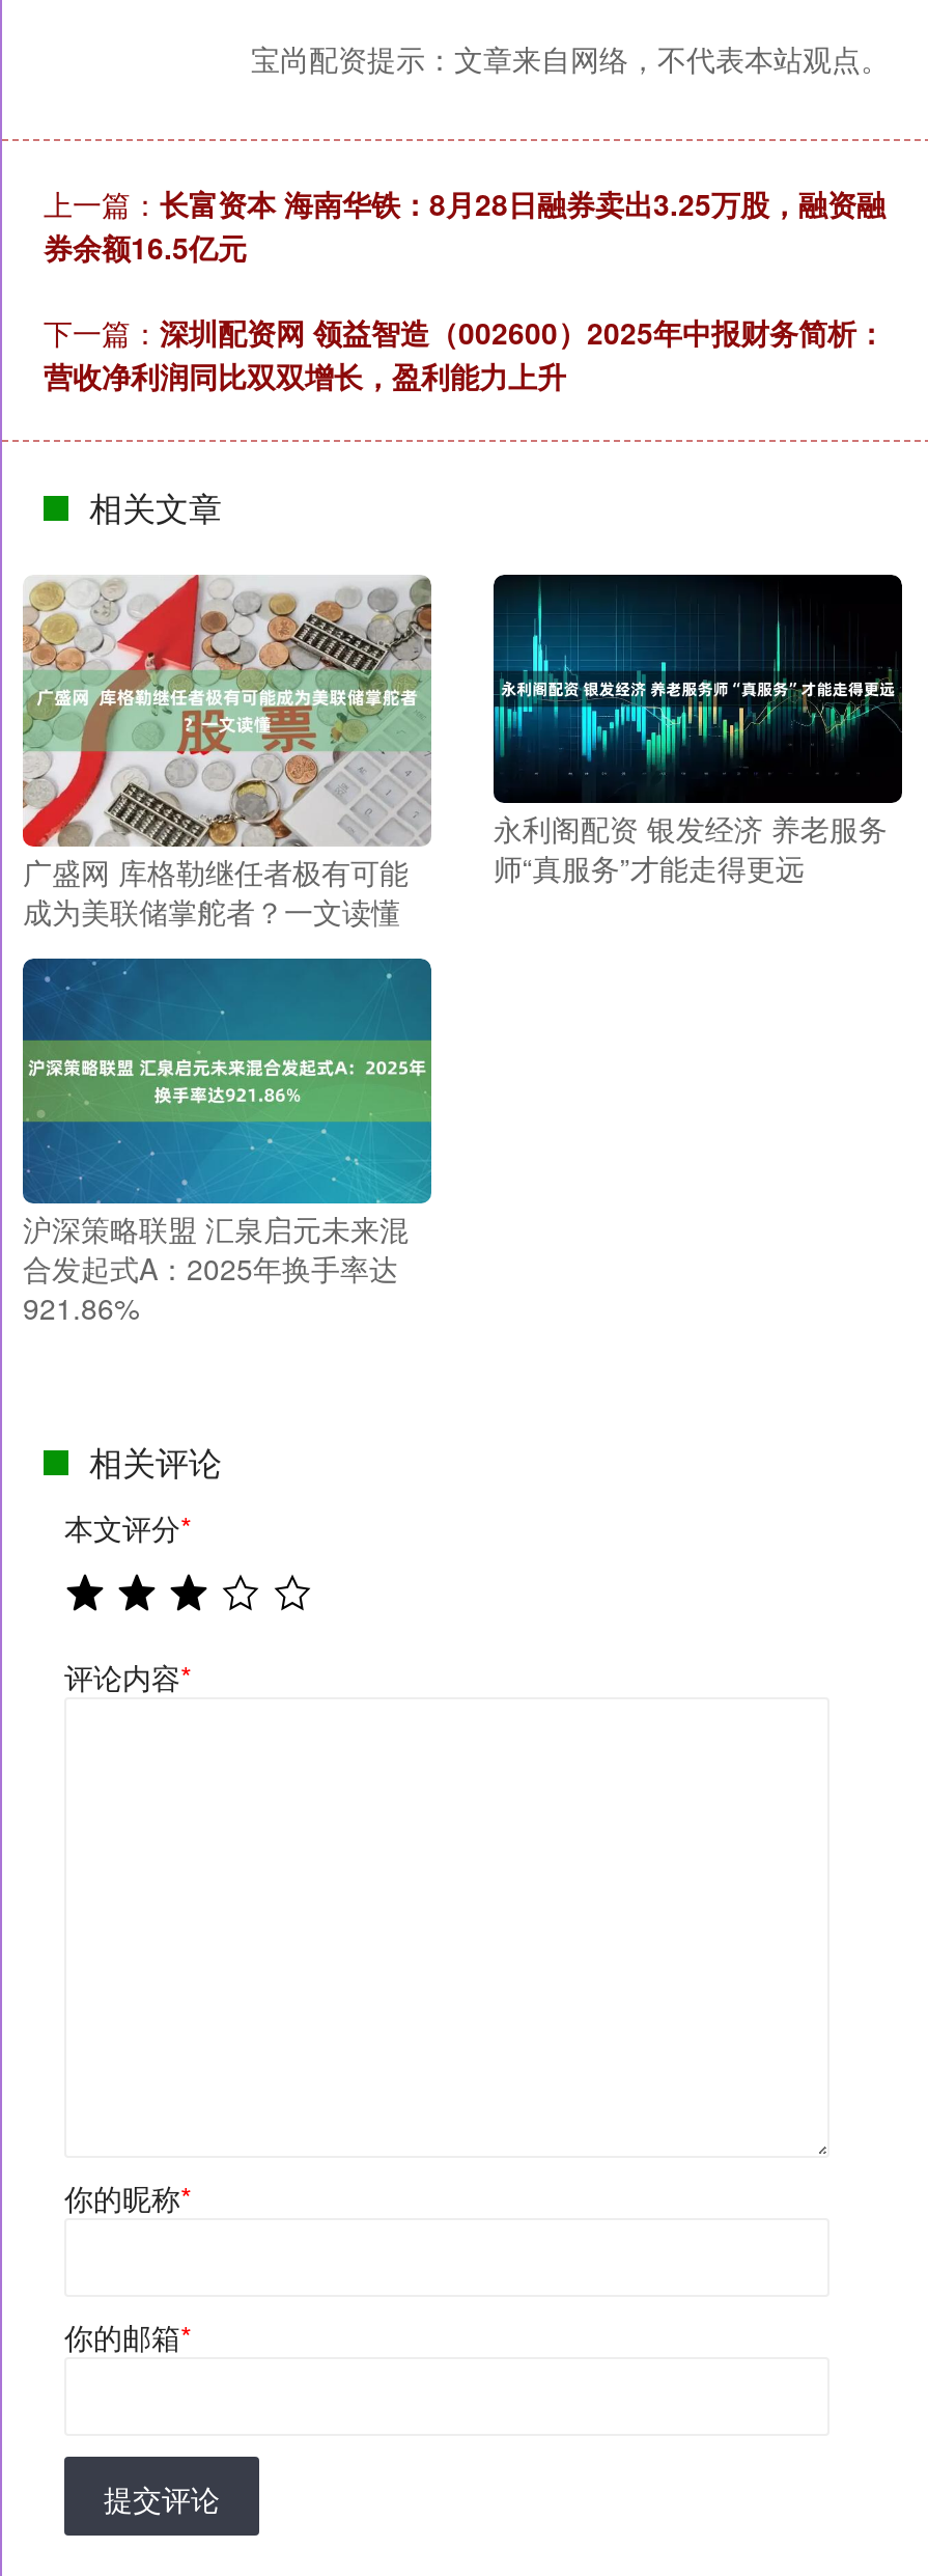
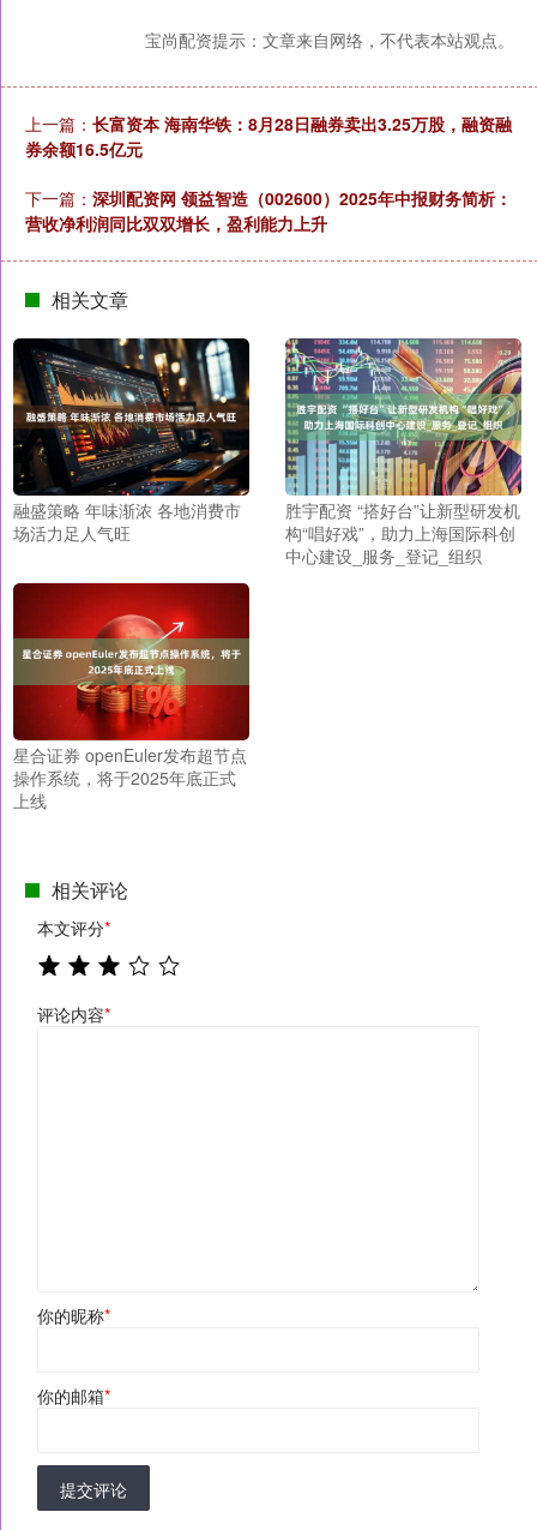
[21,573,431,931] [image] | 广盛网 库格勒继任者极有可能 | 成为美联储掌舵者？一文读懂 -> [12,337,251,545] [image] | 融盛策略 年味渐浓 各地消费市 | 场活力足人气旺
[493,573,904,888] [image] | 永利阁配资 银发经济 养老服务 | 师“真服务”才能走得更远 -> [285,337,523,567] [image] | 胜宇配资 “搭好台”让新型研发机 | 构“唱好戏”，助力上海国际科创 | 中心建设_服务_登记_组织
[21,957,433,1329] [image] | 沪深策略联盟 汇泉启元未来混 | 合发起式A：2025年换手率达 | 921.86% -> [12,587,251,813] [image] | 星合证券 openEuler发布超节点 | 操作系统，将于2025年底正式 | 上线

